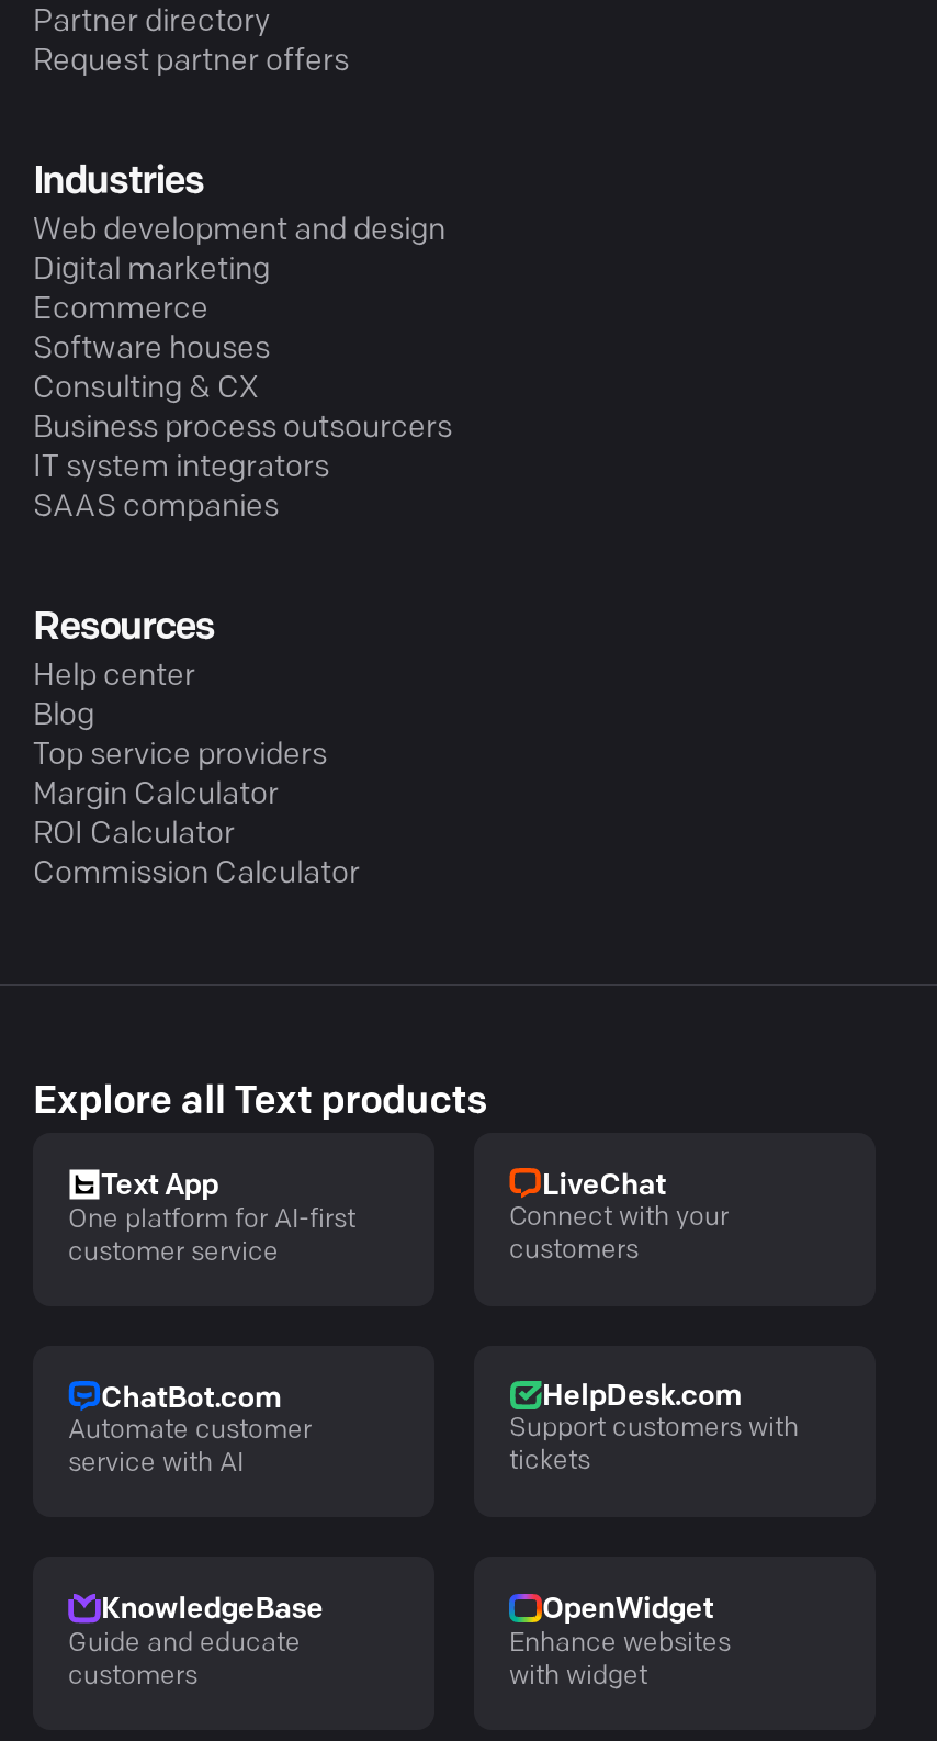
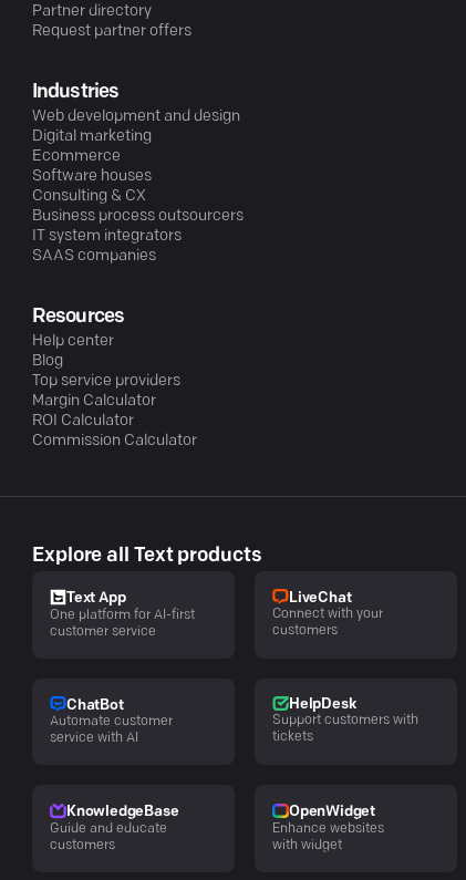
[101,1384,280,1413] ChatBot.com -> [66,698,124,712] ChatBot
[542,1383,741,1411] HelpDesk.com -> [289,697,356,712] HelpDesk

